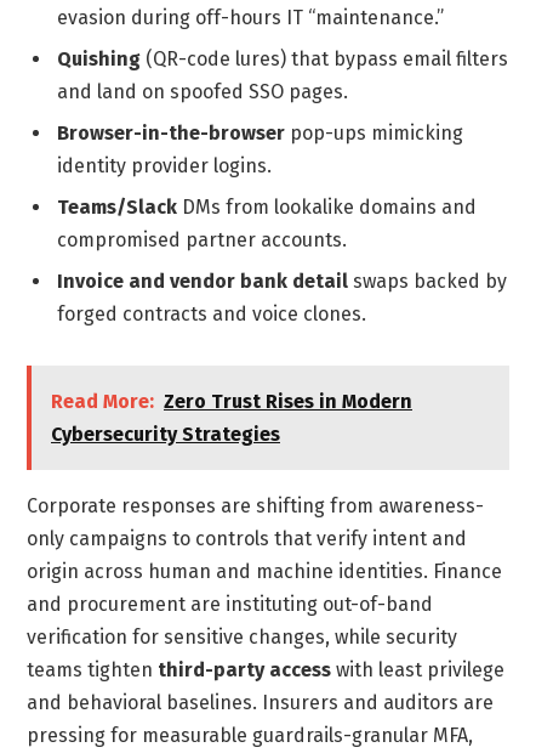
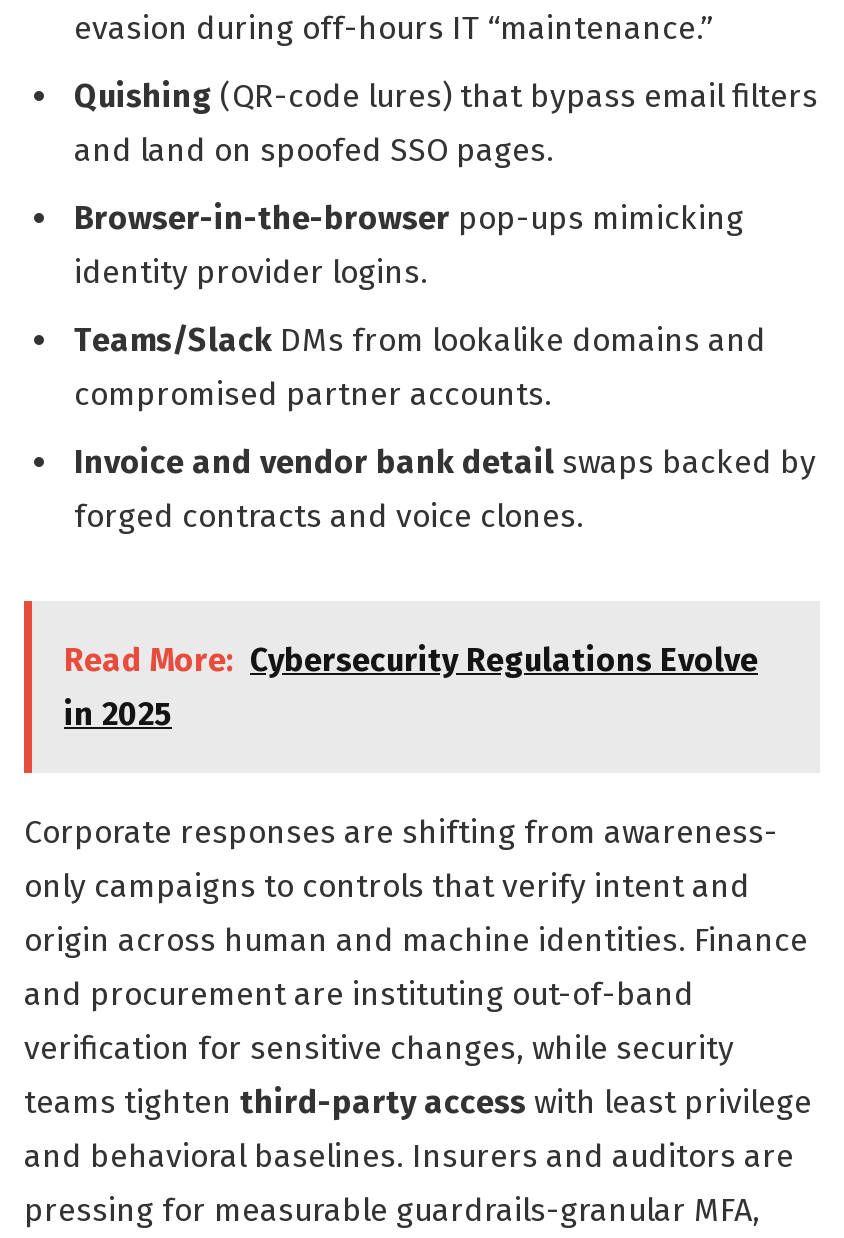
[51,389,412,445] Read More: Zero Trust Rises in Modern | Cybersecurity Strategies -> [64,640,758,732] Read More: Cybersecurity Regulations Evolve | in 2025

